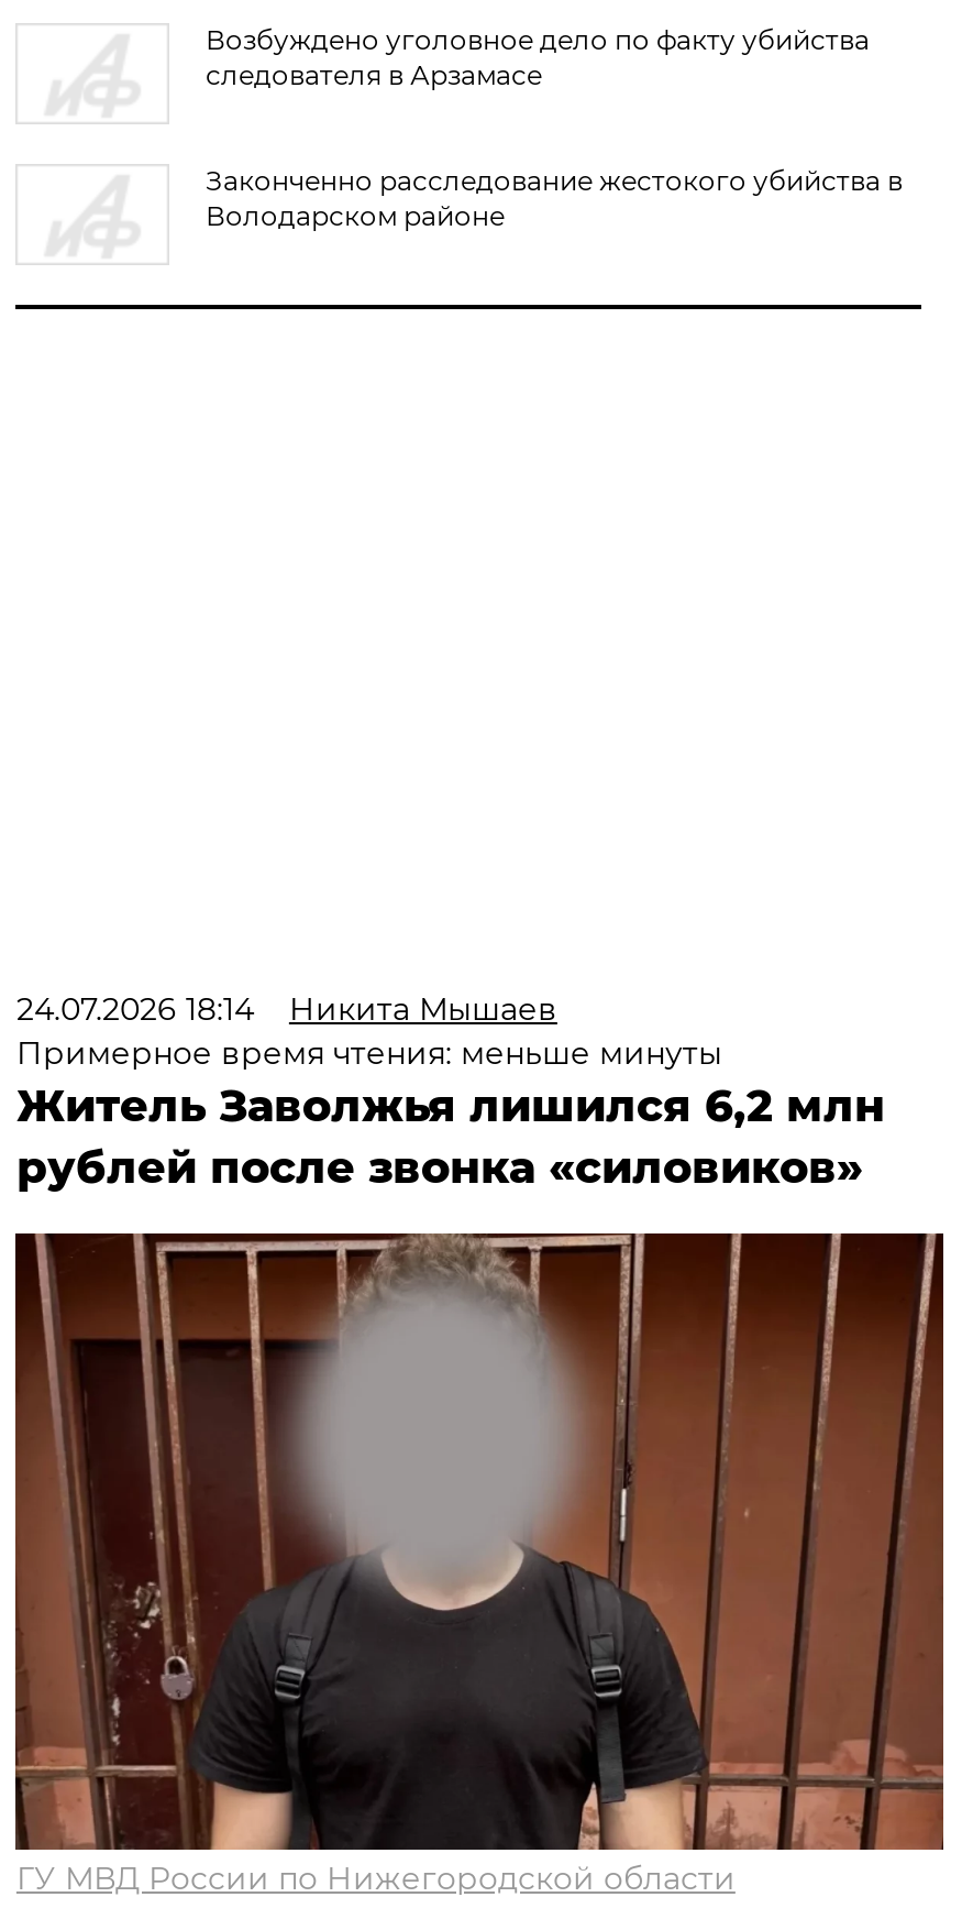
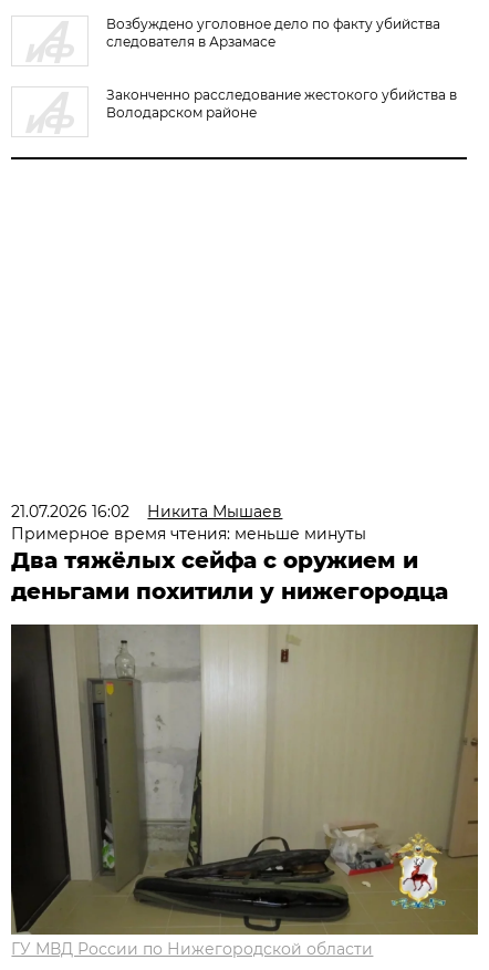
[16,989,557,1029] 24.07.2026 18:14 Никита Мышаев -> [12,502,283,522] 21.07.2026 16:02 Никита Мышаев
[16,1079,885,1194] Житель Заволжья лишился 6,2 млн | рублей после звонка «силовиков» -> [12,547,449,605] Два тяжёлых сейфа с оружием и | деньгами похитили у нижегородца
[13,1231,943,1852] [image] -> [10,623,478,936] [image]

